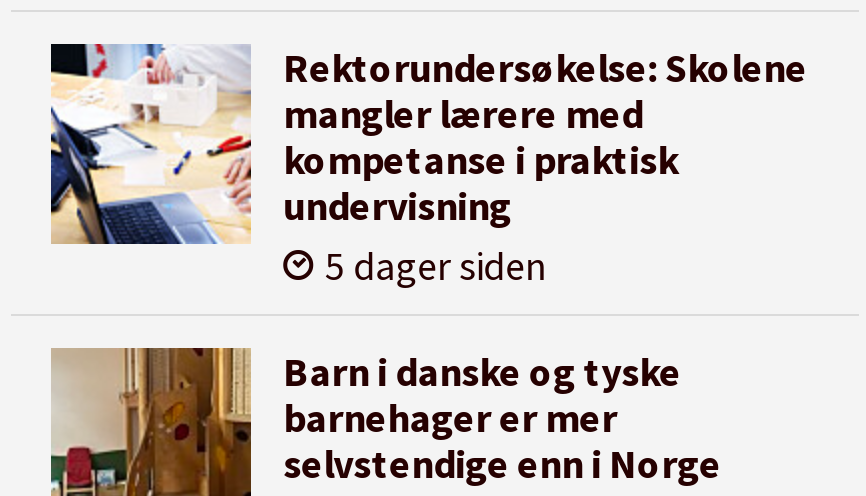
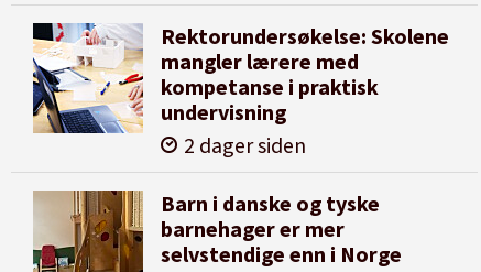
[325,240,547,290] 5 dager siden -> [184,131,306,159] 2 dager siden

